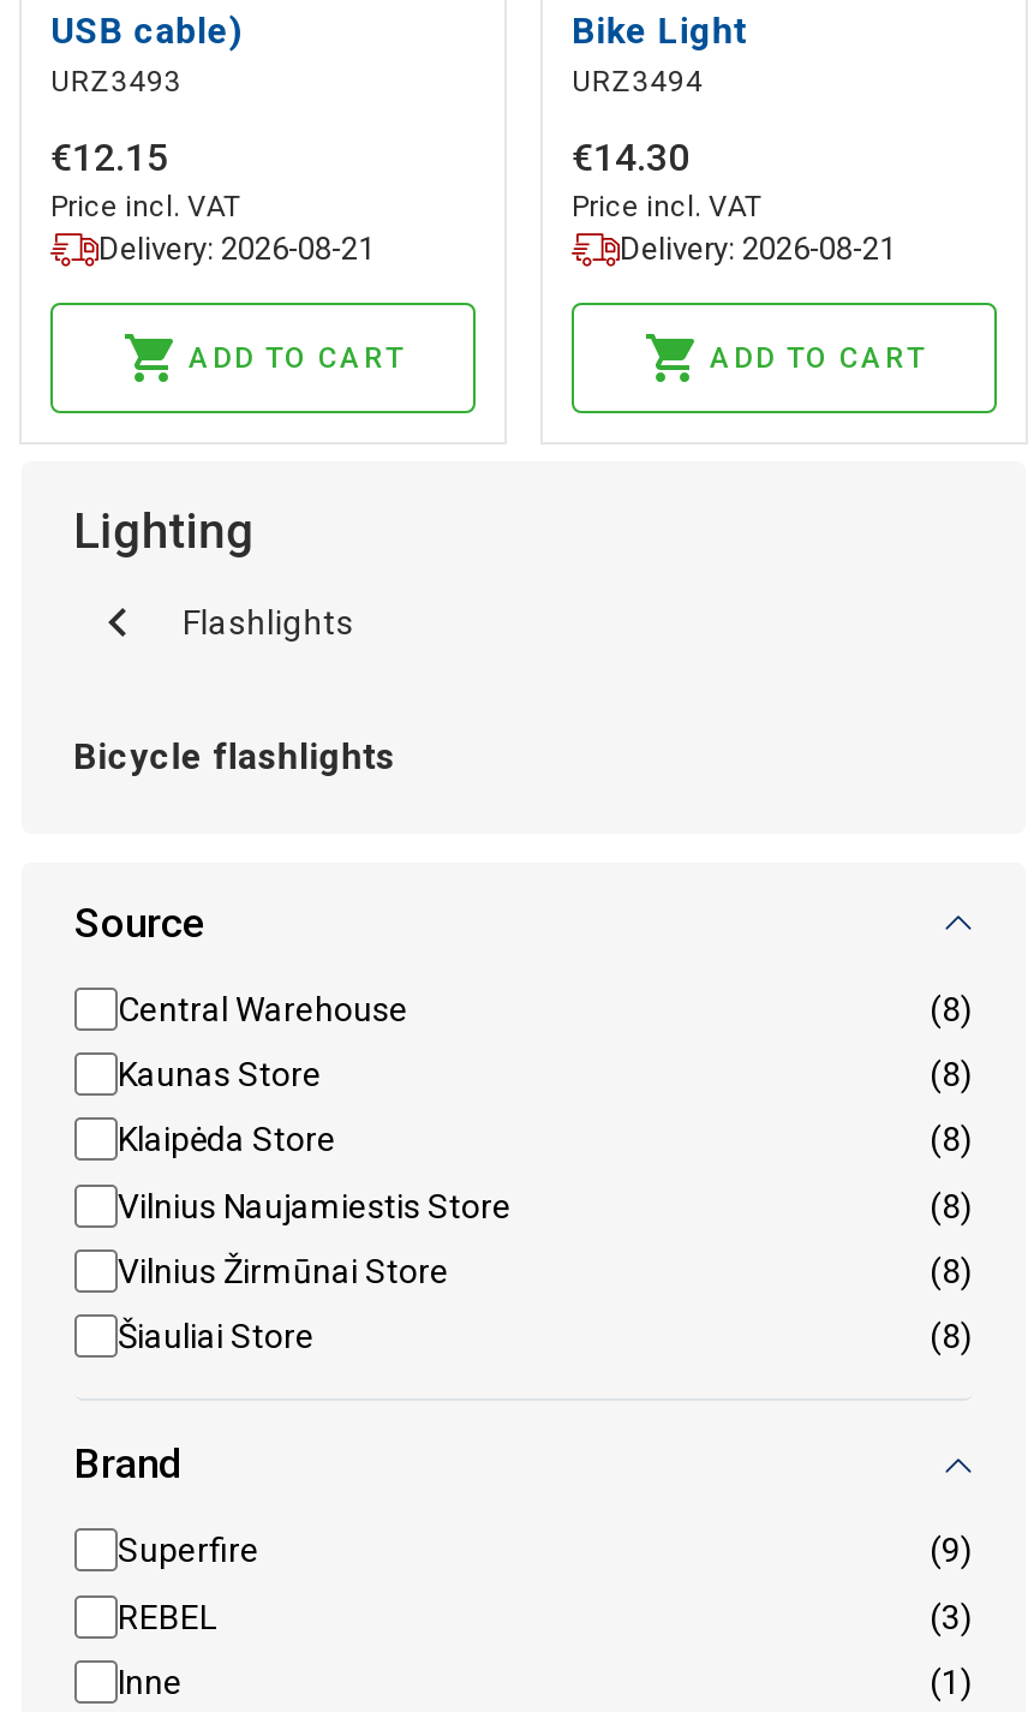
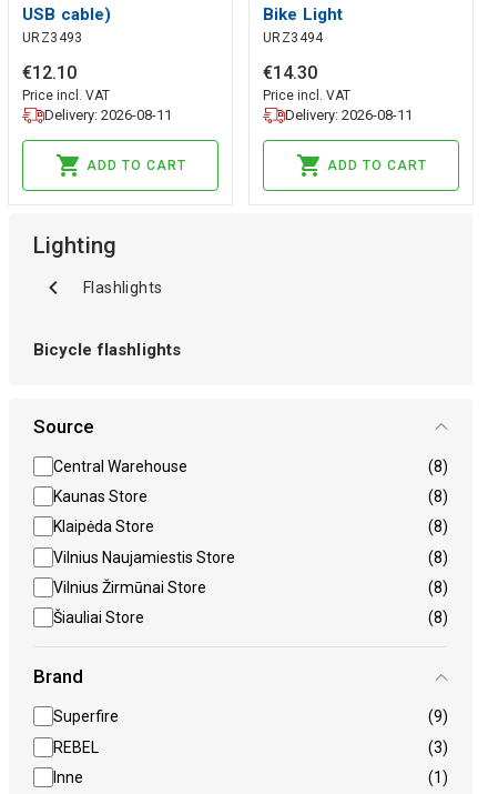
[50,134,168,180] €12.15 -> [22,62,77,83] €12.10
[98,230,375,266] Delivery: 2026-08-21 -> [44,106,172,123] Delivery: 2026-08-11
[620,230,896,266] Delivery: 2026-08-21 -> [285,106,413,123] Delivery: 2026-08-11

